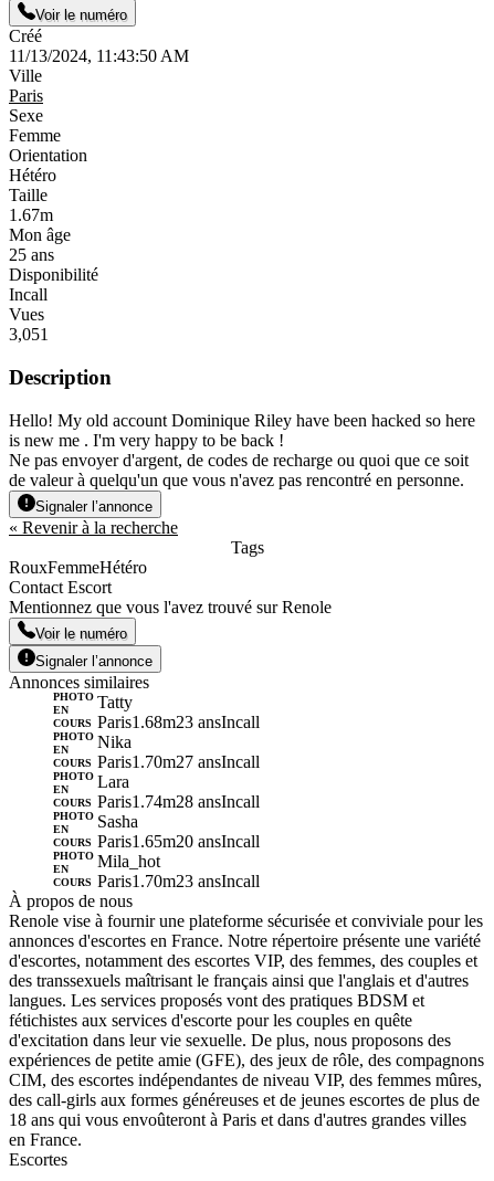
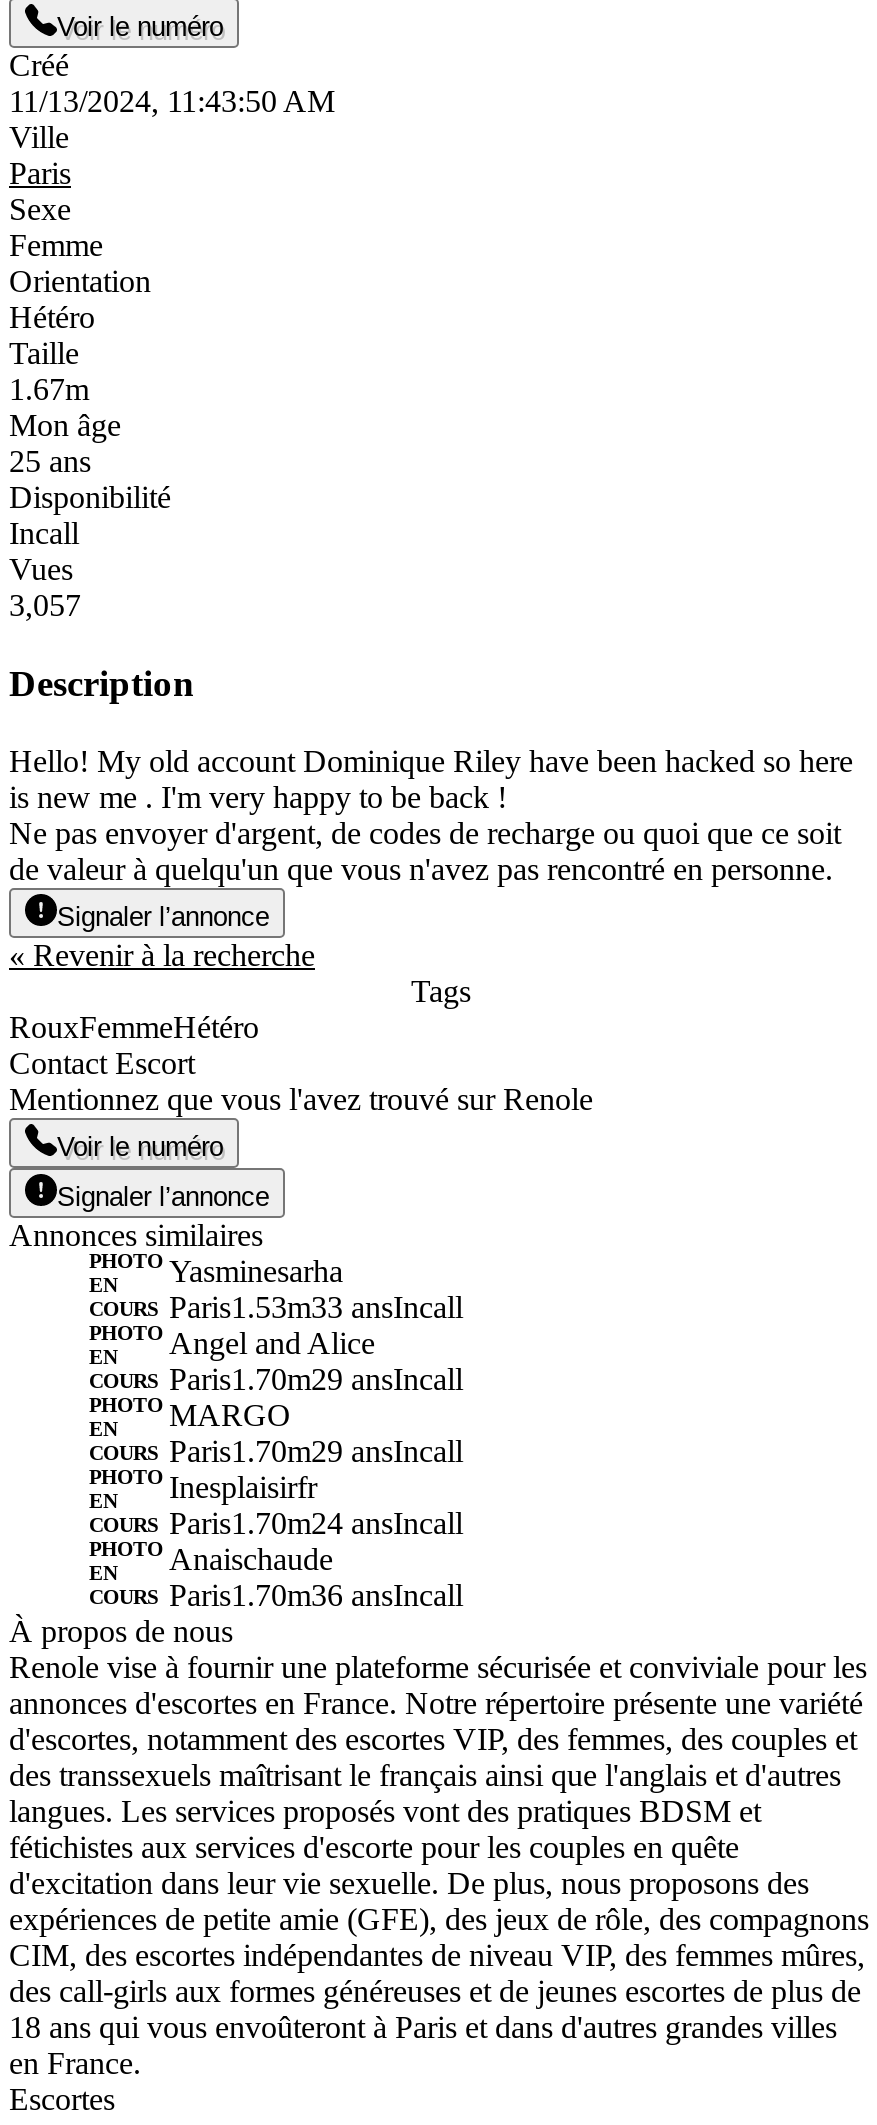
[9,325,49,344] 3,051 -> [9,589,81,623] 3,057
[97,693,260,731] Tatty | Paris1.68m23 ansIncall -> [169,1254,463,1324] Yasminesarha | Paris1.53m33 ansIncall
[97,732,260,771] Nika | Paris1.70m27 ansIncall -> [169,1326,463,1396] Angel and Alice | Paris1.70m29 ansIncall
[97,772,260,811] Lara | Paris1.74m28 ansIncall -> [169,1398,463,1468] MARGO | Paris1.70m29 ansIncall
[97,812,260,851] Sasha | Paris1.65m20 ansIncall -> [169,1470,463,1540] Inesplaisirfr | Paris1.70m24 ansIncall
[97,852,260,890] Mila_hot | Paris1.70m23 ansIncall -> [169,1542,463,1612] Anaischaude | Paris1.70m36 ansIncall

